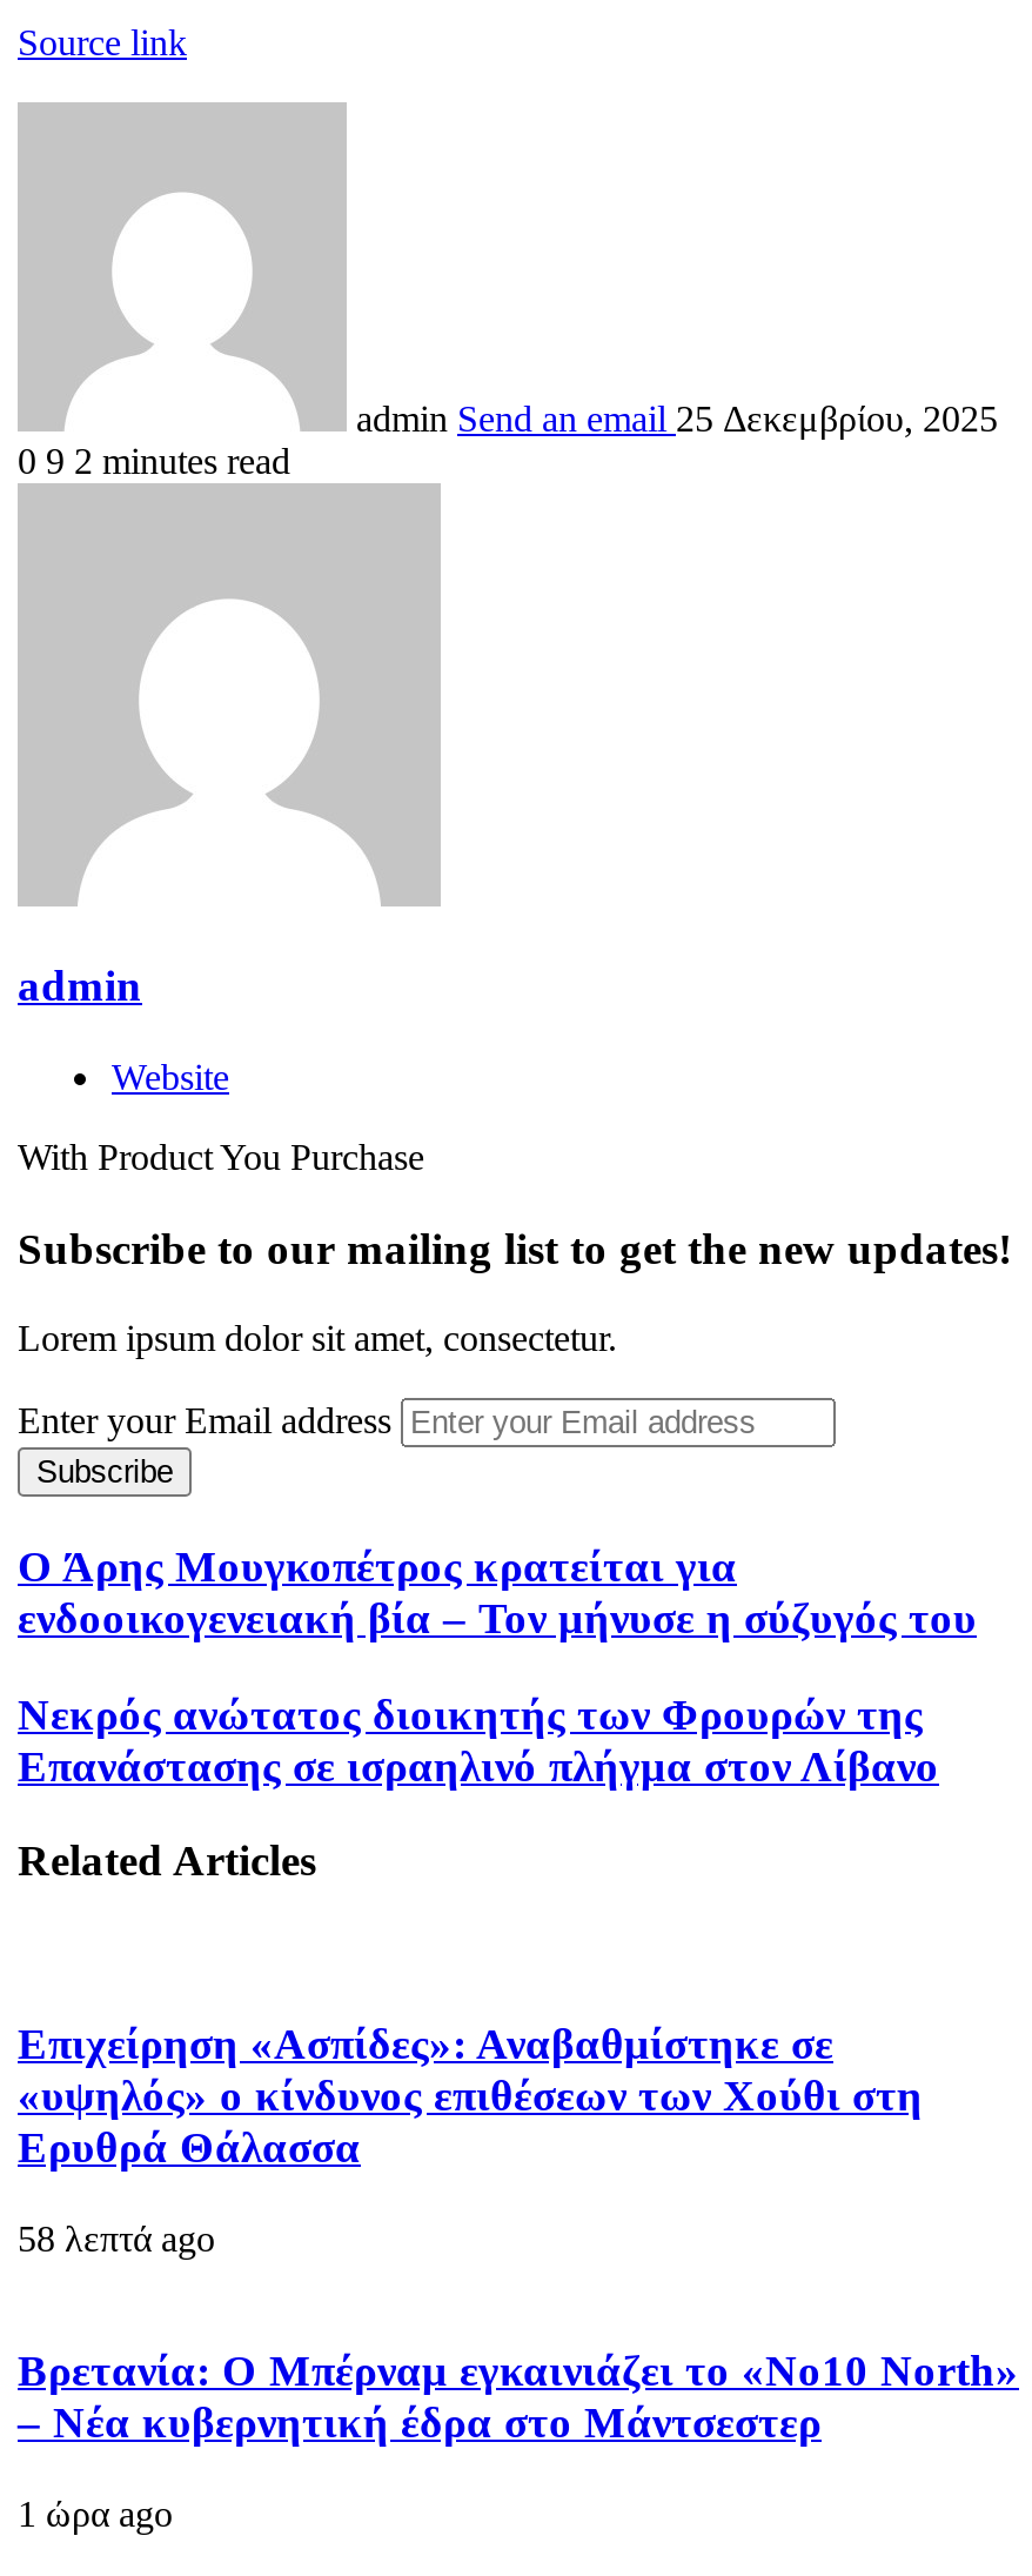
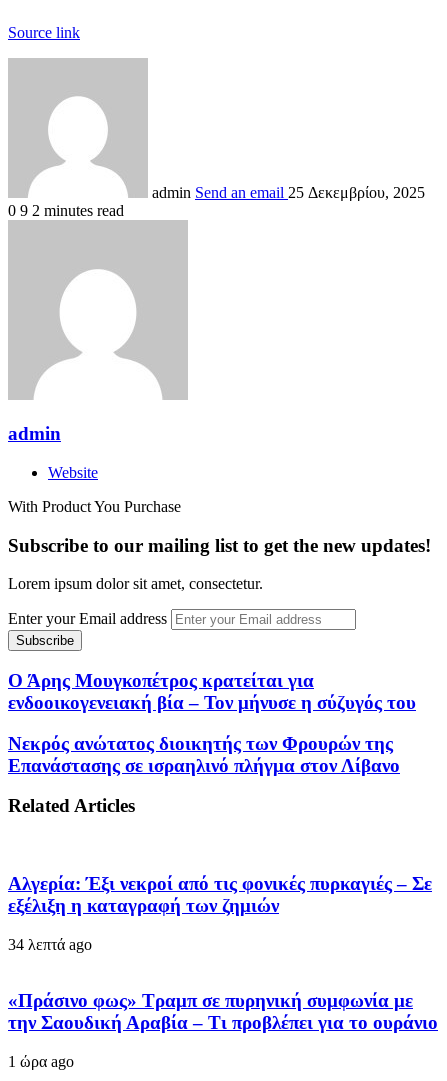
[18,2018,923,2171] Επιχείρηση «Ασπίδες»: Αναβαθμίστηκε σε | «υψηλός» ο κίνδυνος επιθέσεων των Χούθι στη | Ερυθρά Θάλασσα -> [8,873,432,916] Αλγερία: Έξι νεκροί από τις φονικές πυρκαγιές – Σε | εξέλιξη η καταγραφή των ζημιών
[18,2218,215,2258] 58 λεπτά ago -> [8,936,92,953] 34 λεπτά ago
[18,2346,1019,2447] Βρετανία: Ο Μπέρναμ εγκαινιάζει το «No10 North» | – Νέα κυβερνητική έδρα στο Μάντσεστερ -> [8,990,438,1033] «Πράσινο φως» Τραμπ σε πυρηνική συμφωνία με | την Σαουδική Αραβία – Τι προβλέπει για το ουράνιο

